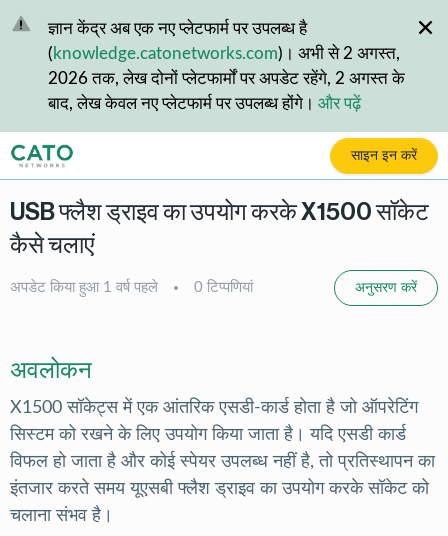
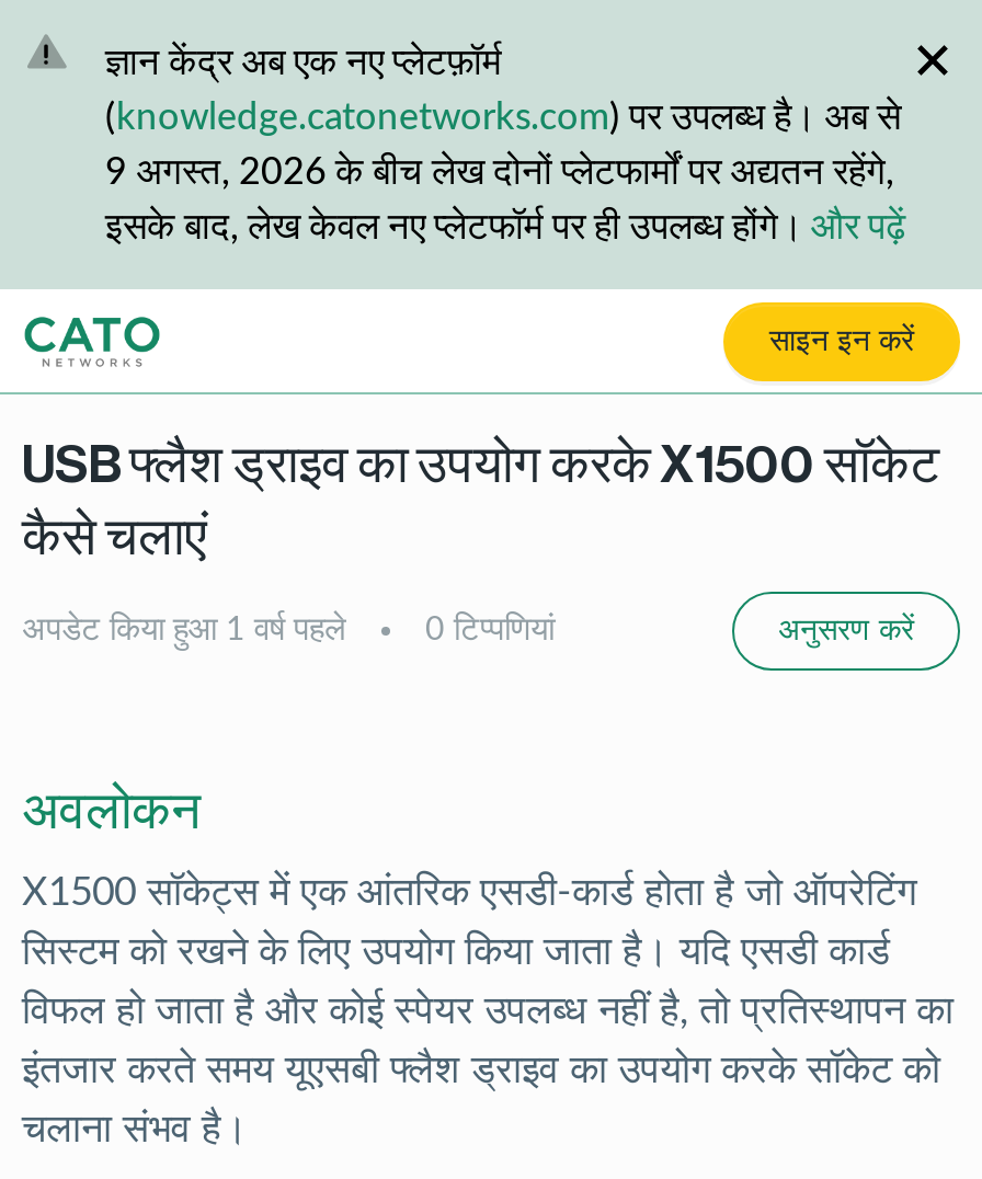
[48,20,307,37] ज्ञान केंद्र अब एक नए प्लेटफार्म पर उपलब्ध है -> [105,44,502,81] ज्ञान केंद्र अब एक नए प्लेटफ़ॉर्म
[48,45,400,62] (knowledge.catonetworks.com)। अभी से 2 अगस्त, -> [105,99,901,136] (knowledge.catonetworks.com) पर उपलब्ध है। अब से
[48,70,405,87] 2026 तक, लेख दोनों प्लेटफार्मों पर अपडेट रहेंगे, 2 अगस्त के -> [105,153,894,191] 9 अगस्त, 2026 के बीच लेख दोनों प्लेटफार्मों पर अद्यतन रहेंगे,
[48,95,361,112] बाद, लेख केवल नए प्लेटफार्म पर उपलब्ध होंगे। और पढ़ें -> [105,208,905,245] इसके बाद, लेख केवल नए प्लेटफॉर्म पर ही उपलब्ध होंगे। और पढ़ें

